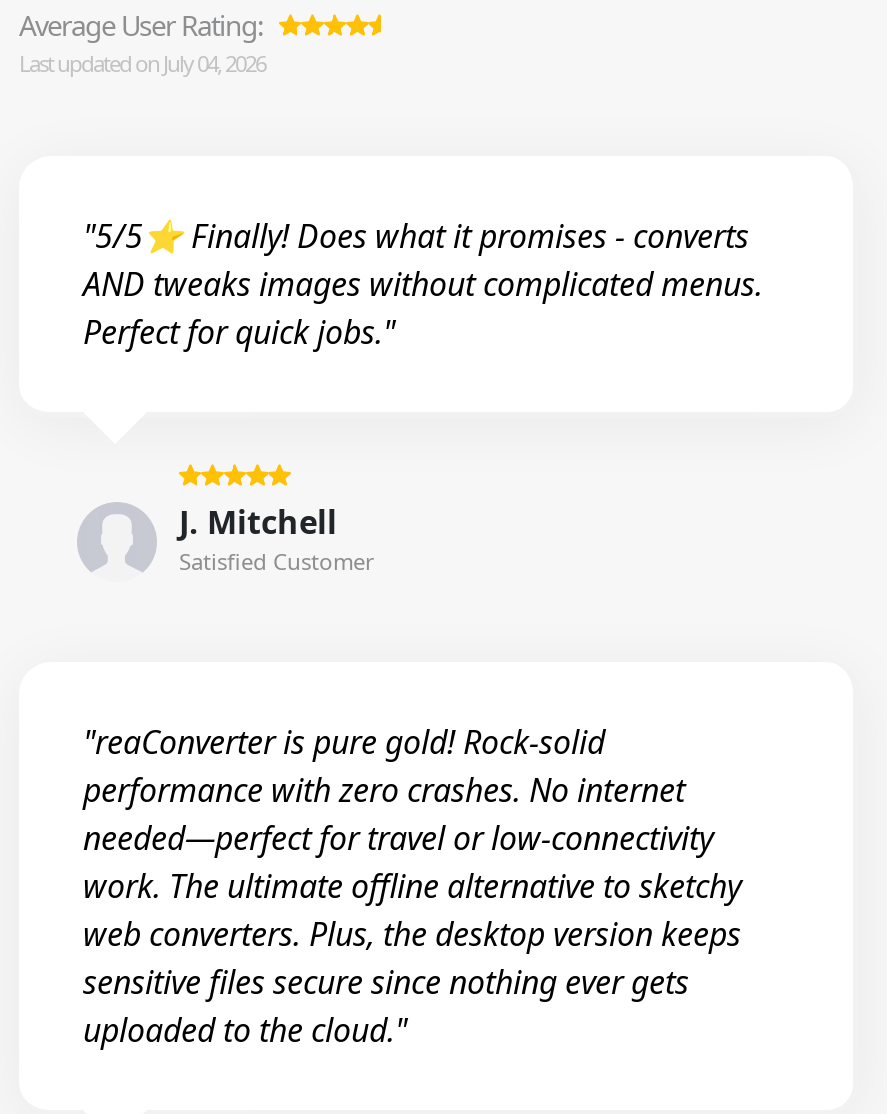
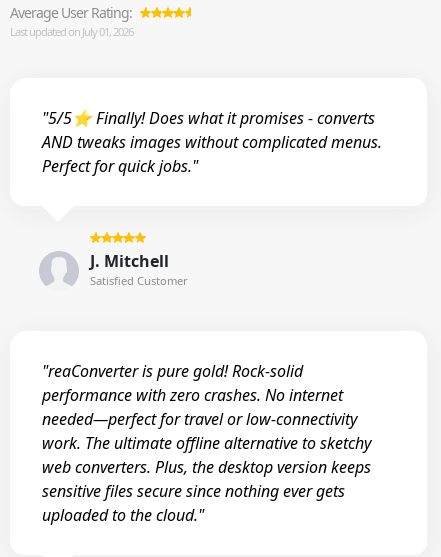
[19,48,265,78] Last updated on July 04, 2026 -> [10,24,133,39] Last updated on July 01, 2026

